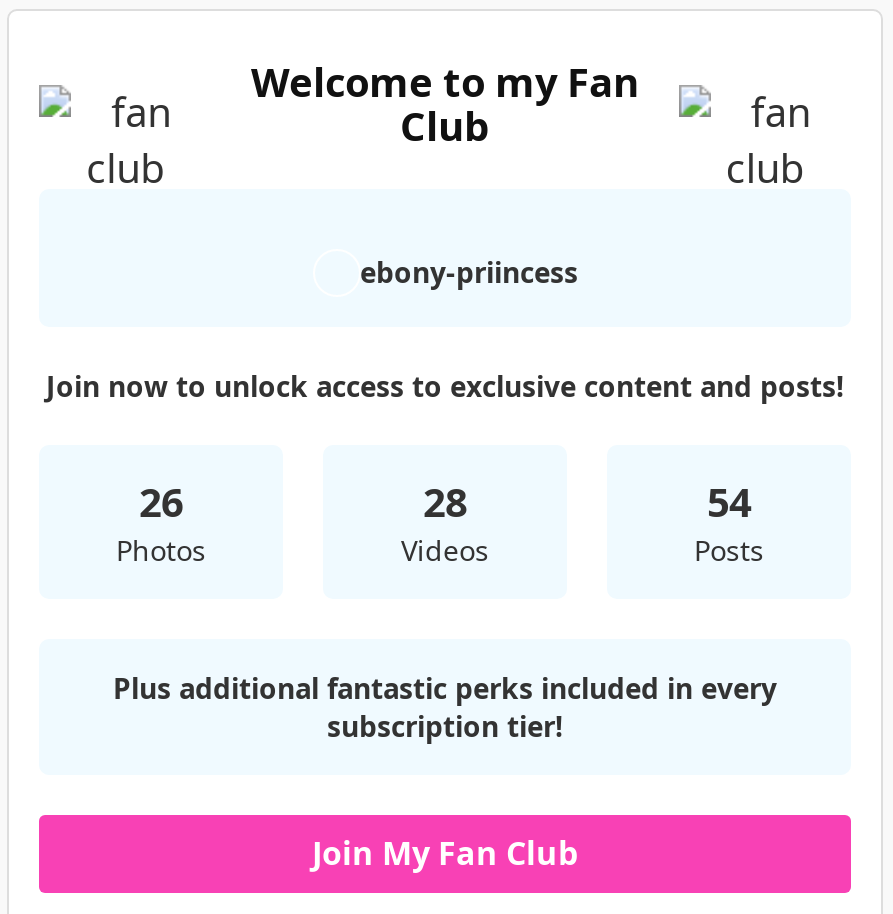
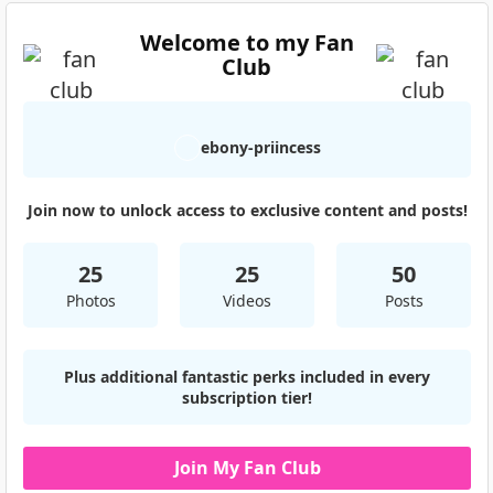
[139,475,183,529] 26 -> [78,259,103,289] 25
[423,475,467,529] 28 -> [235,259,259,289] 25
[707,475,751,529] 54 -> [392,259,416,289] 50

